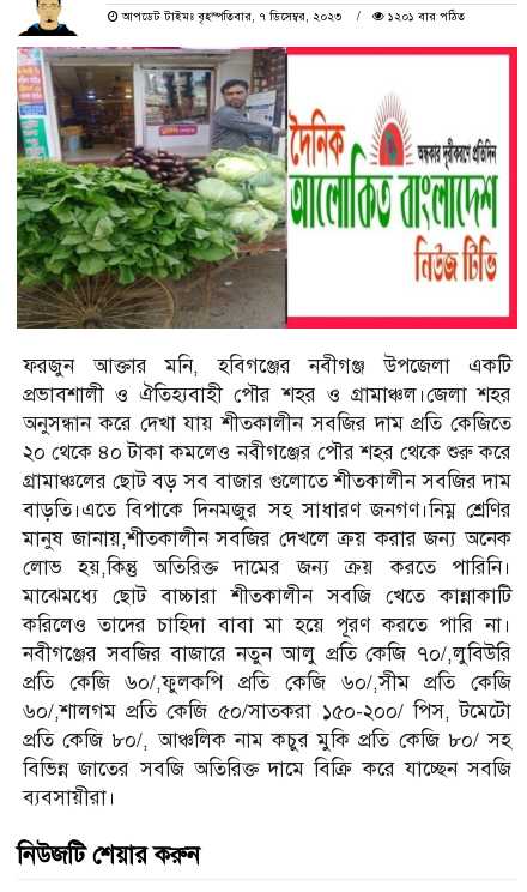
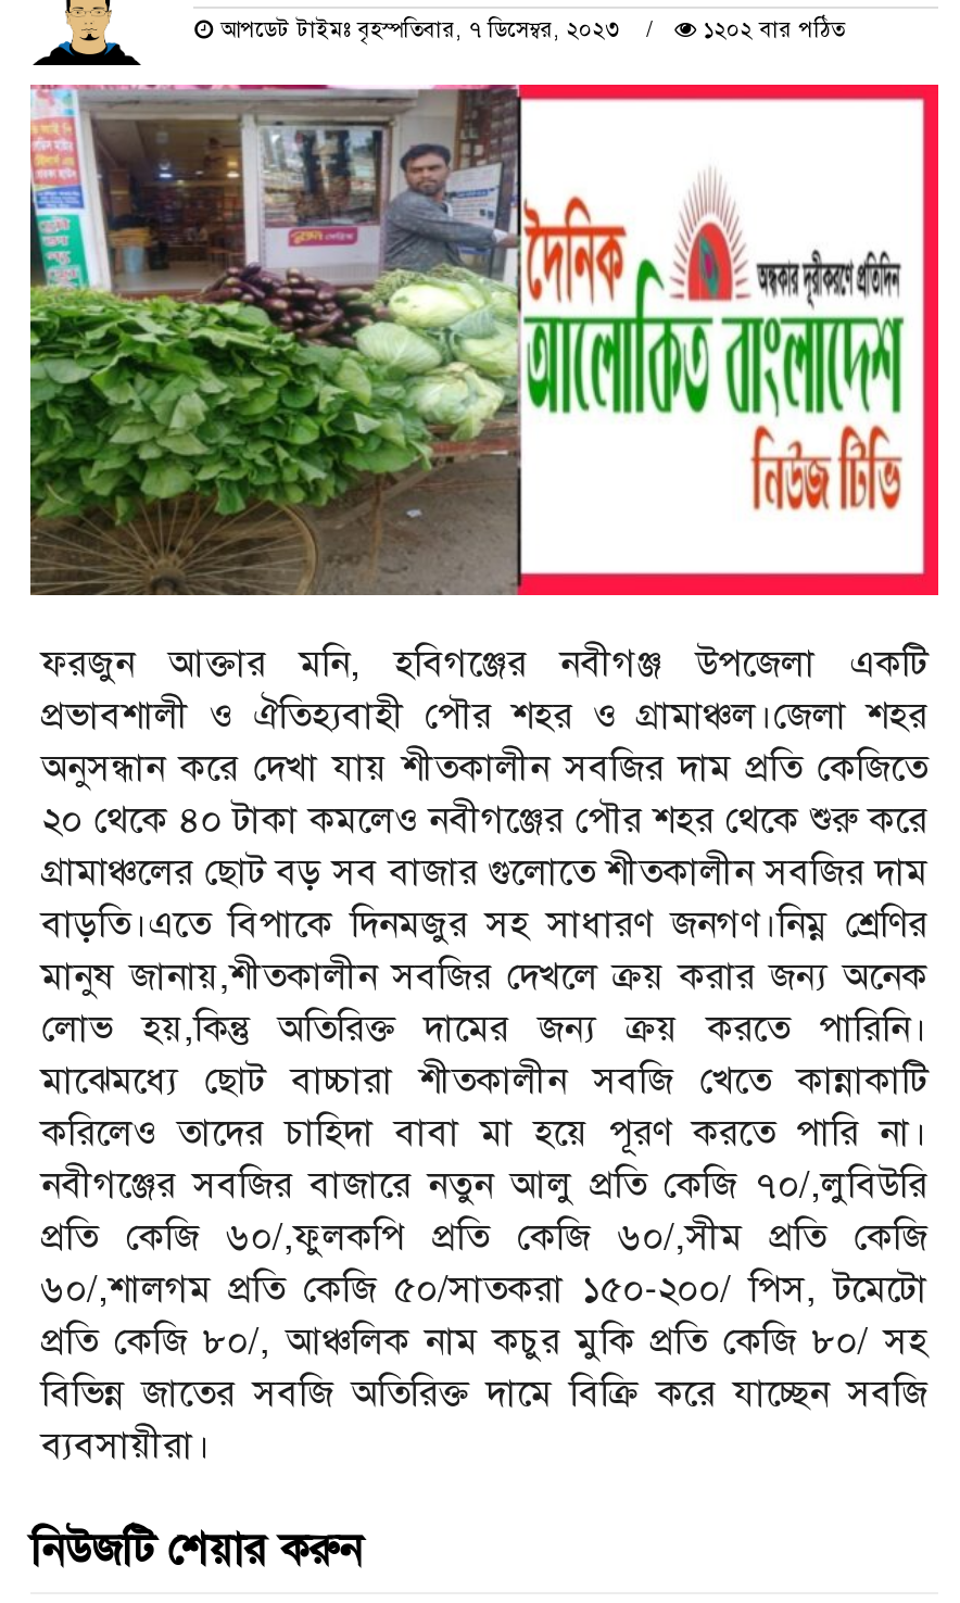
[384,8,464,24] ১২০১ বার পঠিত -> [697,15,844,43] ১২০২ বার পঠিত

